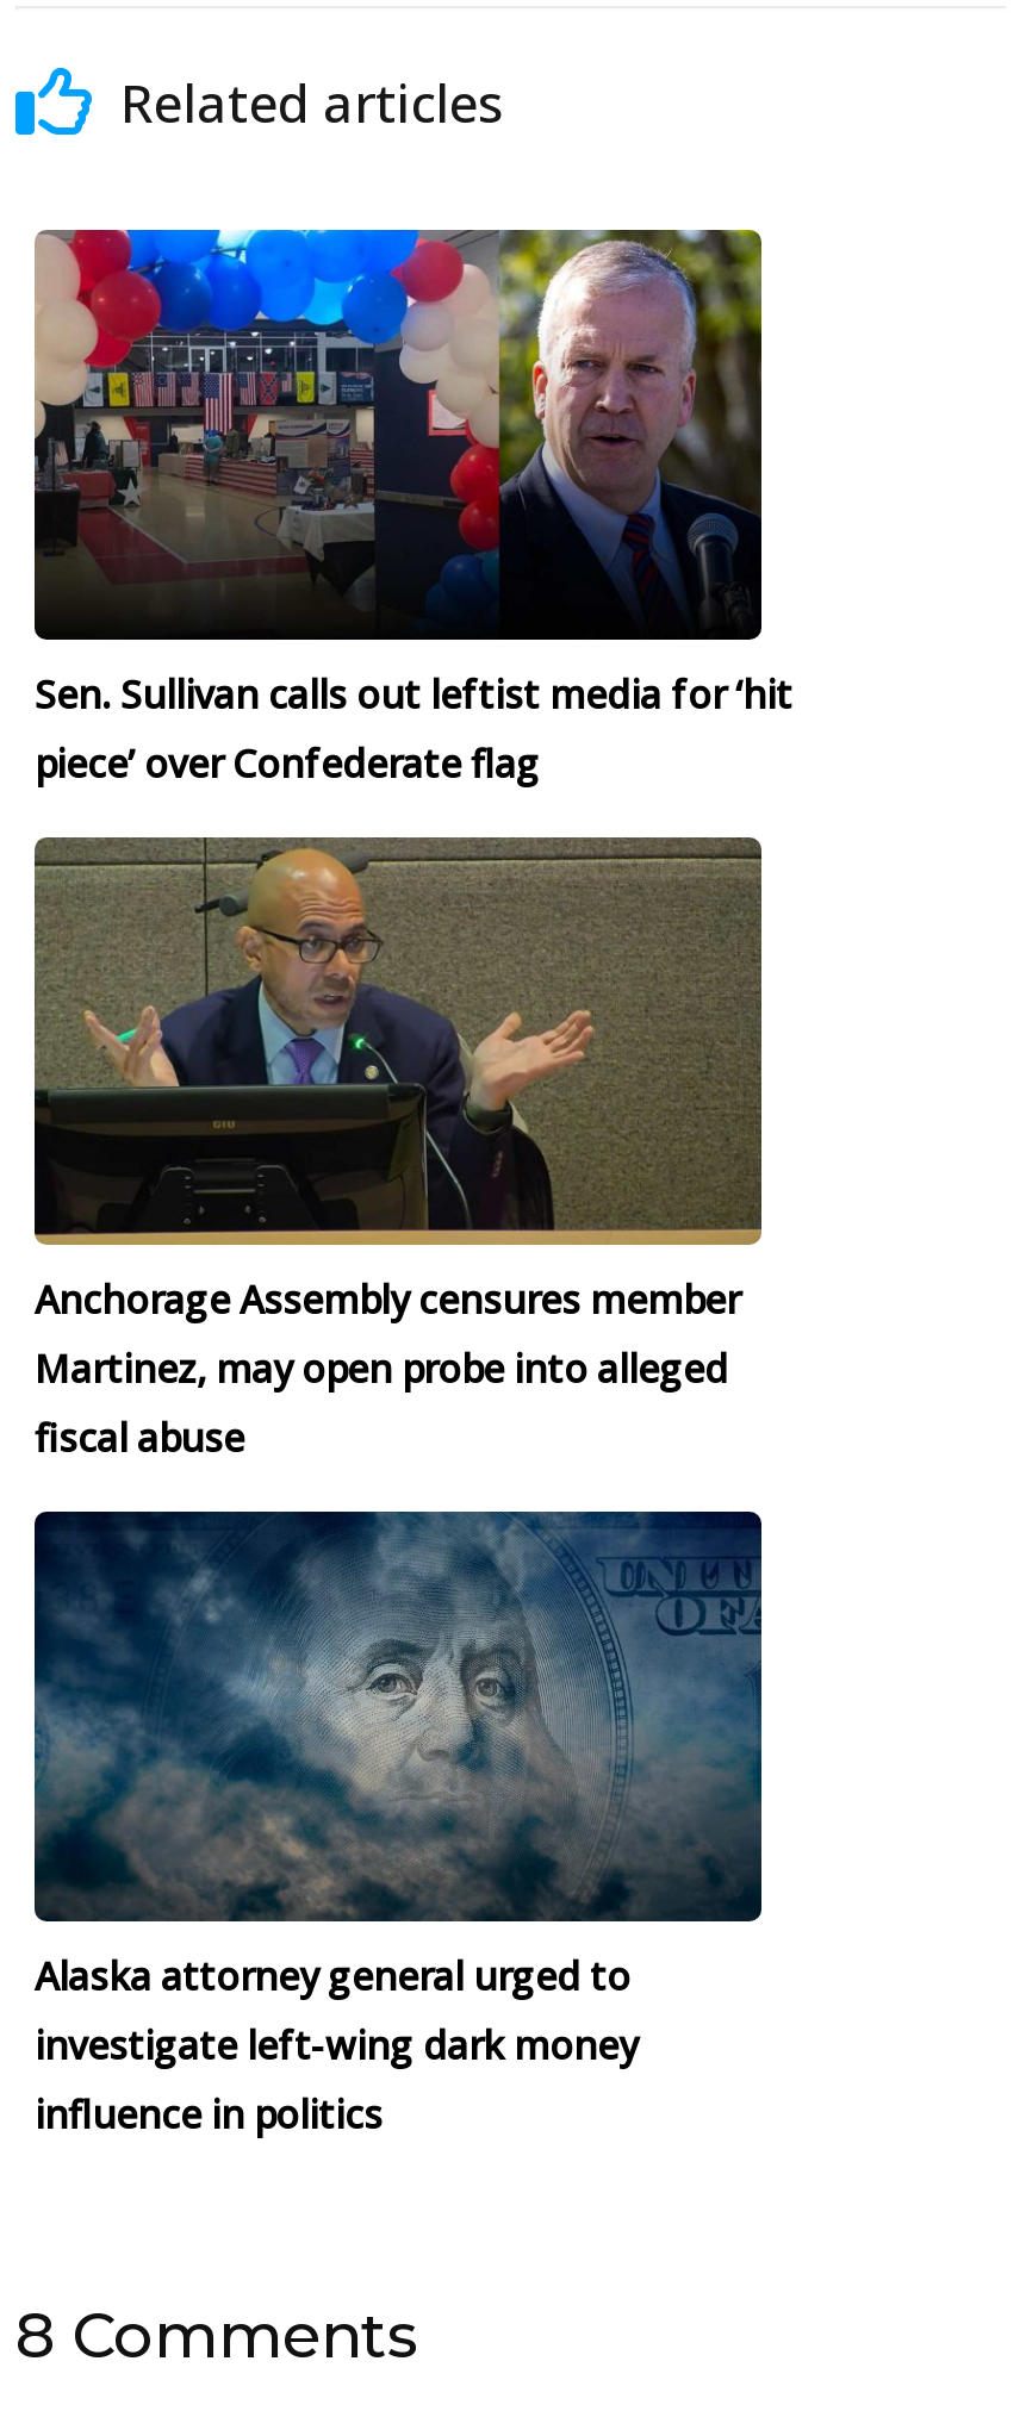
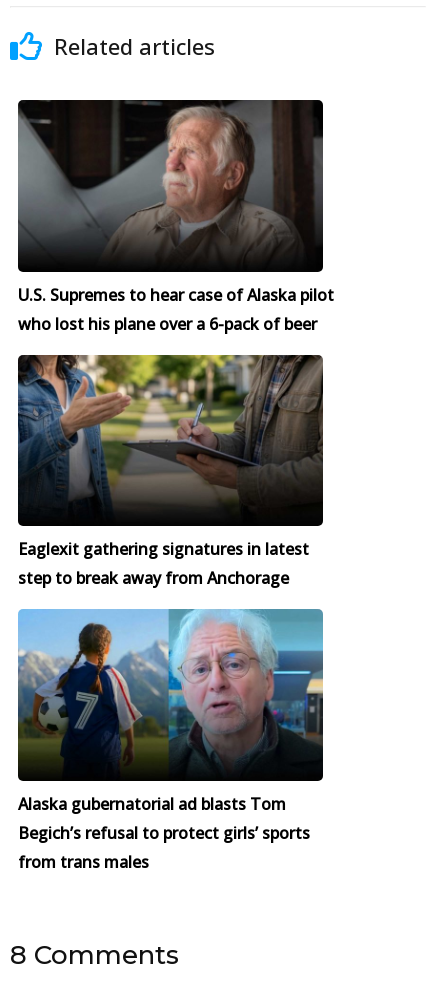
[35,228,792,789] [image] | Sen. Sullivan calls out leftist media for ‘hit | piece’ over Confederate flag -> [18,99,334,335] [image] | U.S. Supremes to hear case of Alaska pilot | who lost his plane over a 6-pack of beer
[35,876,764,1464] [image] | Anchorage Assembly censures member | Martinez, may open probe into alleged | fiscal abuse -> [18,354,322,589] [image] | Eaglexit gathering signatures in latest | step to break away from Anchorage
[32,1509,764,2140] [image] | Alaska attorney general urged to | investigate left-wing dark money | influence in politics -> [17,608,324,873] [image] | Alaska gubernatorial ad blasts Tom | Begich’s refusal to protect girls’ sports | from trans males

